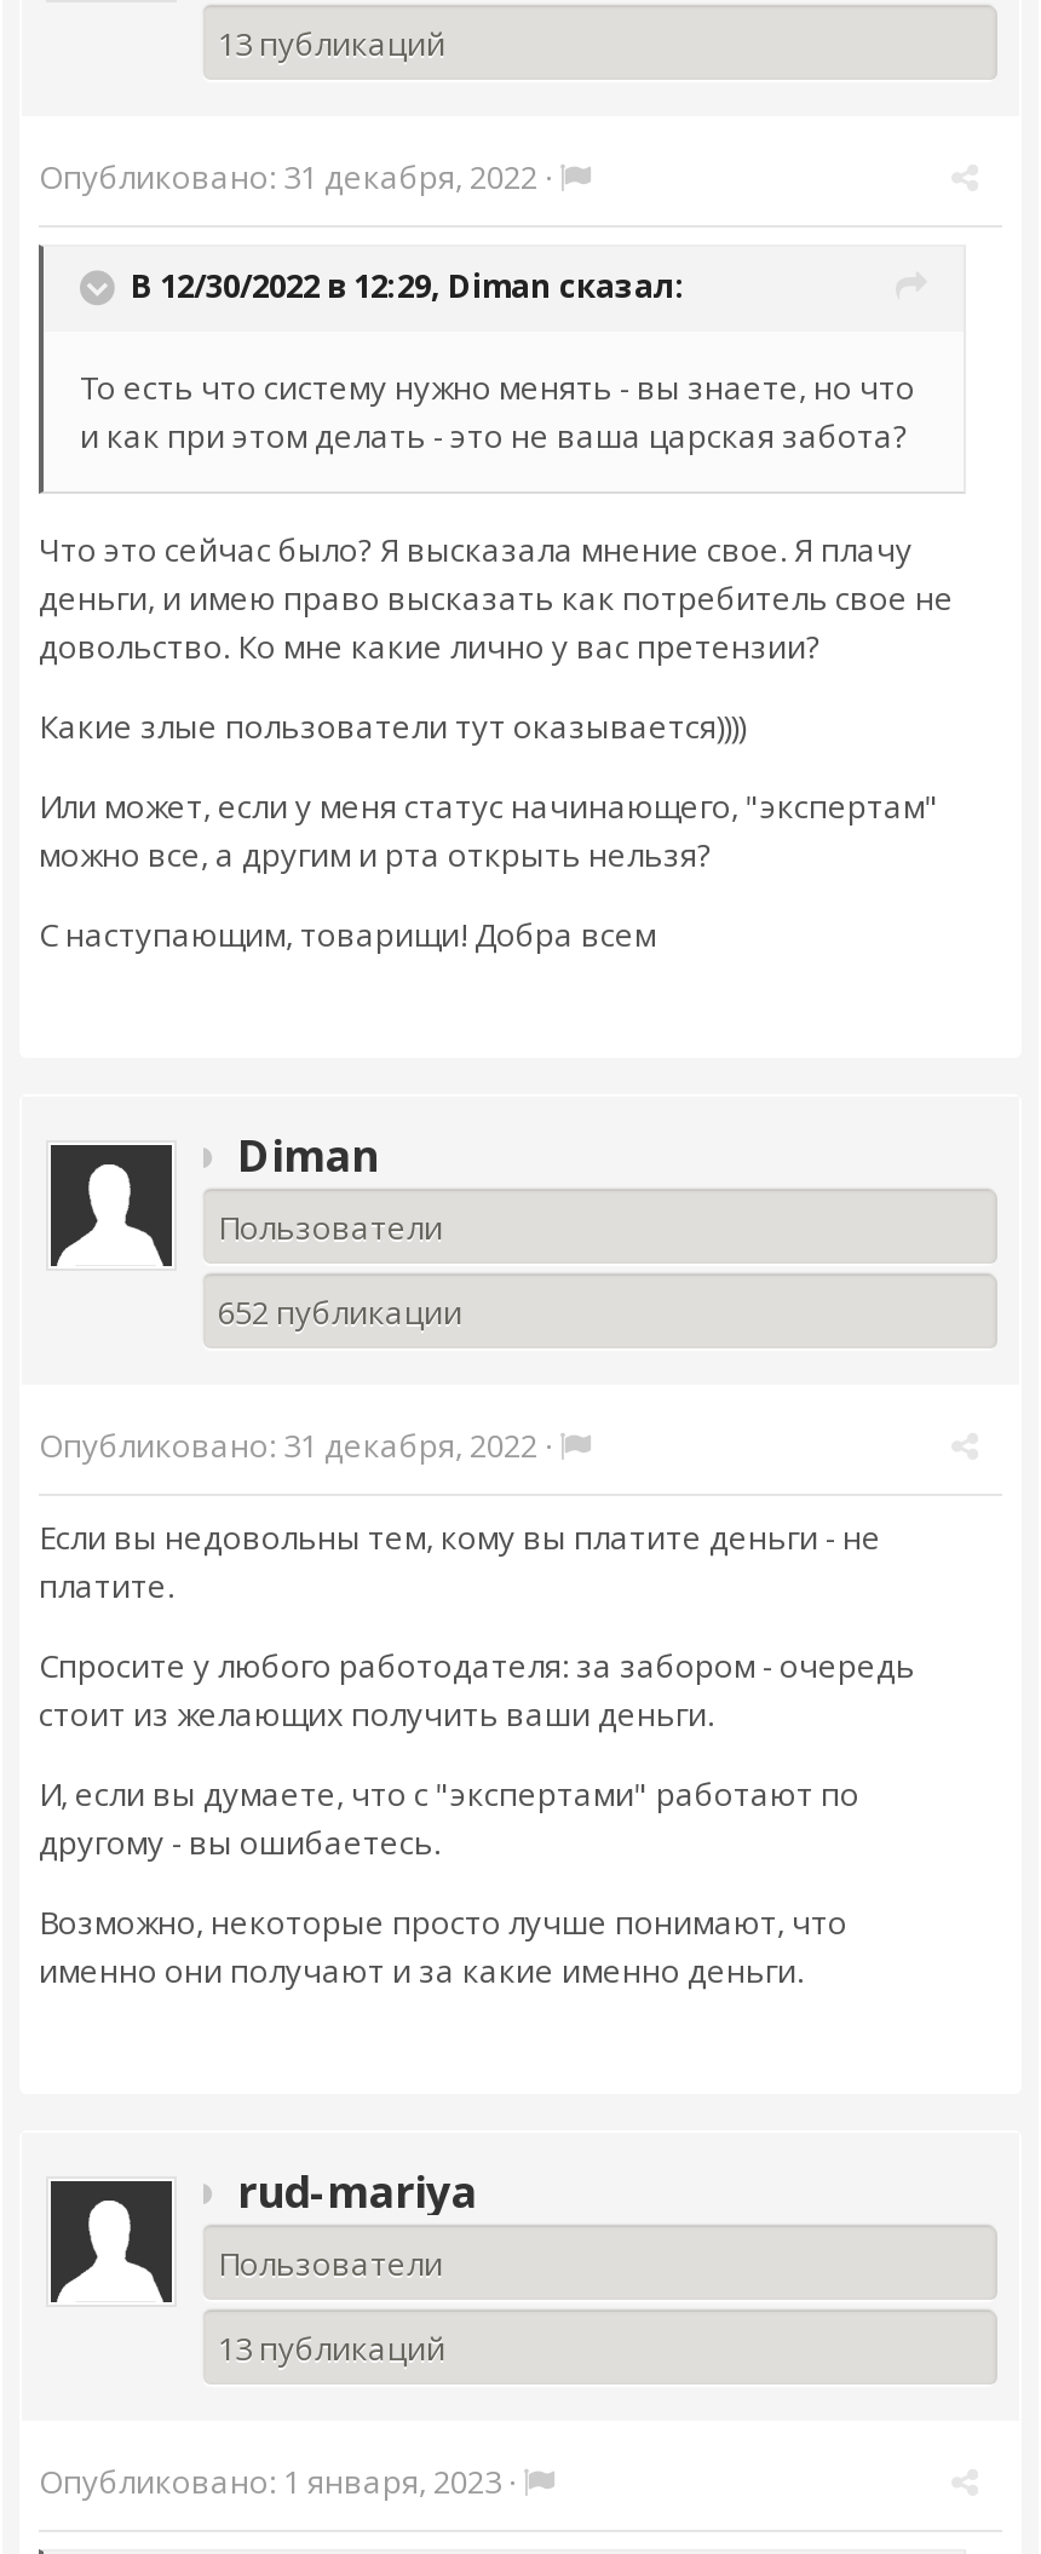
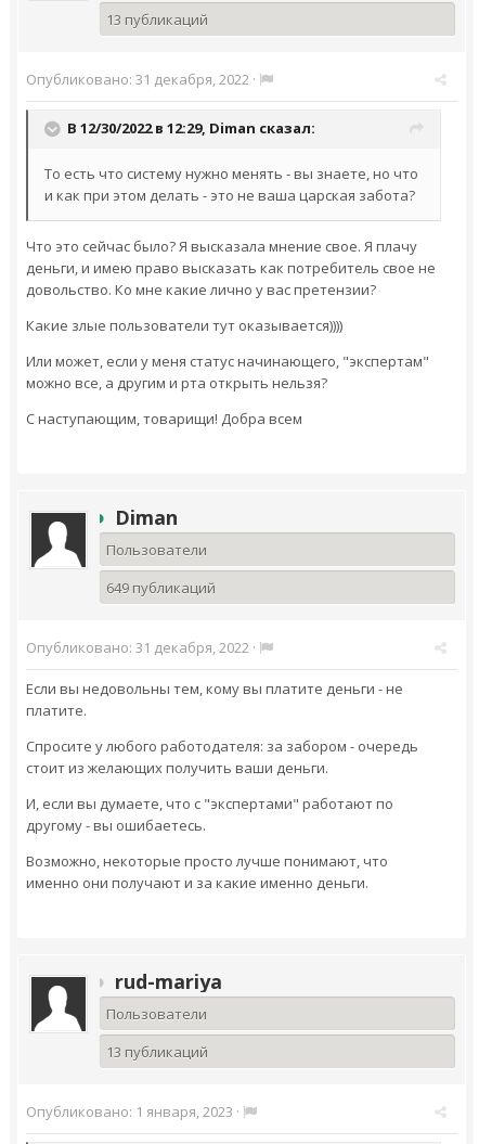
[218,1290,462,1334] 652 публикации -> [106,578,216,597] 649 публикаций

